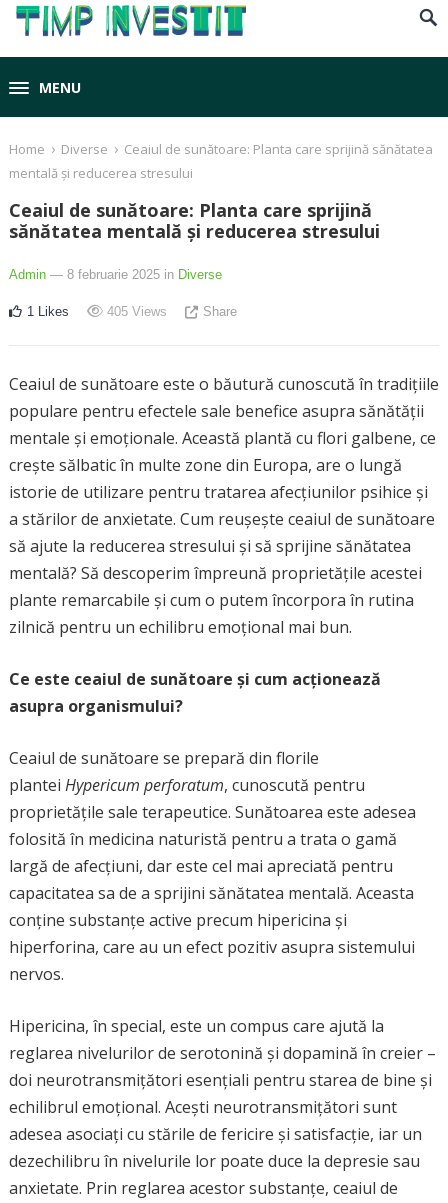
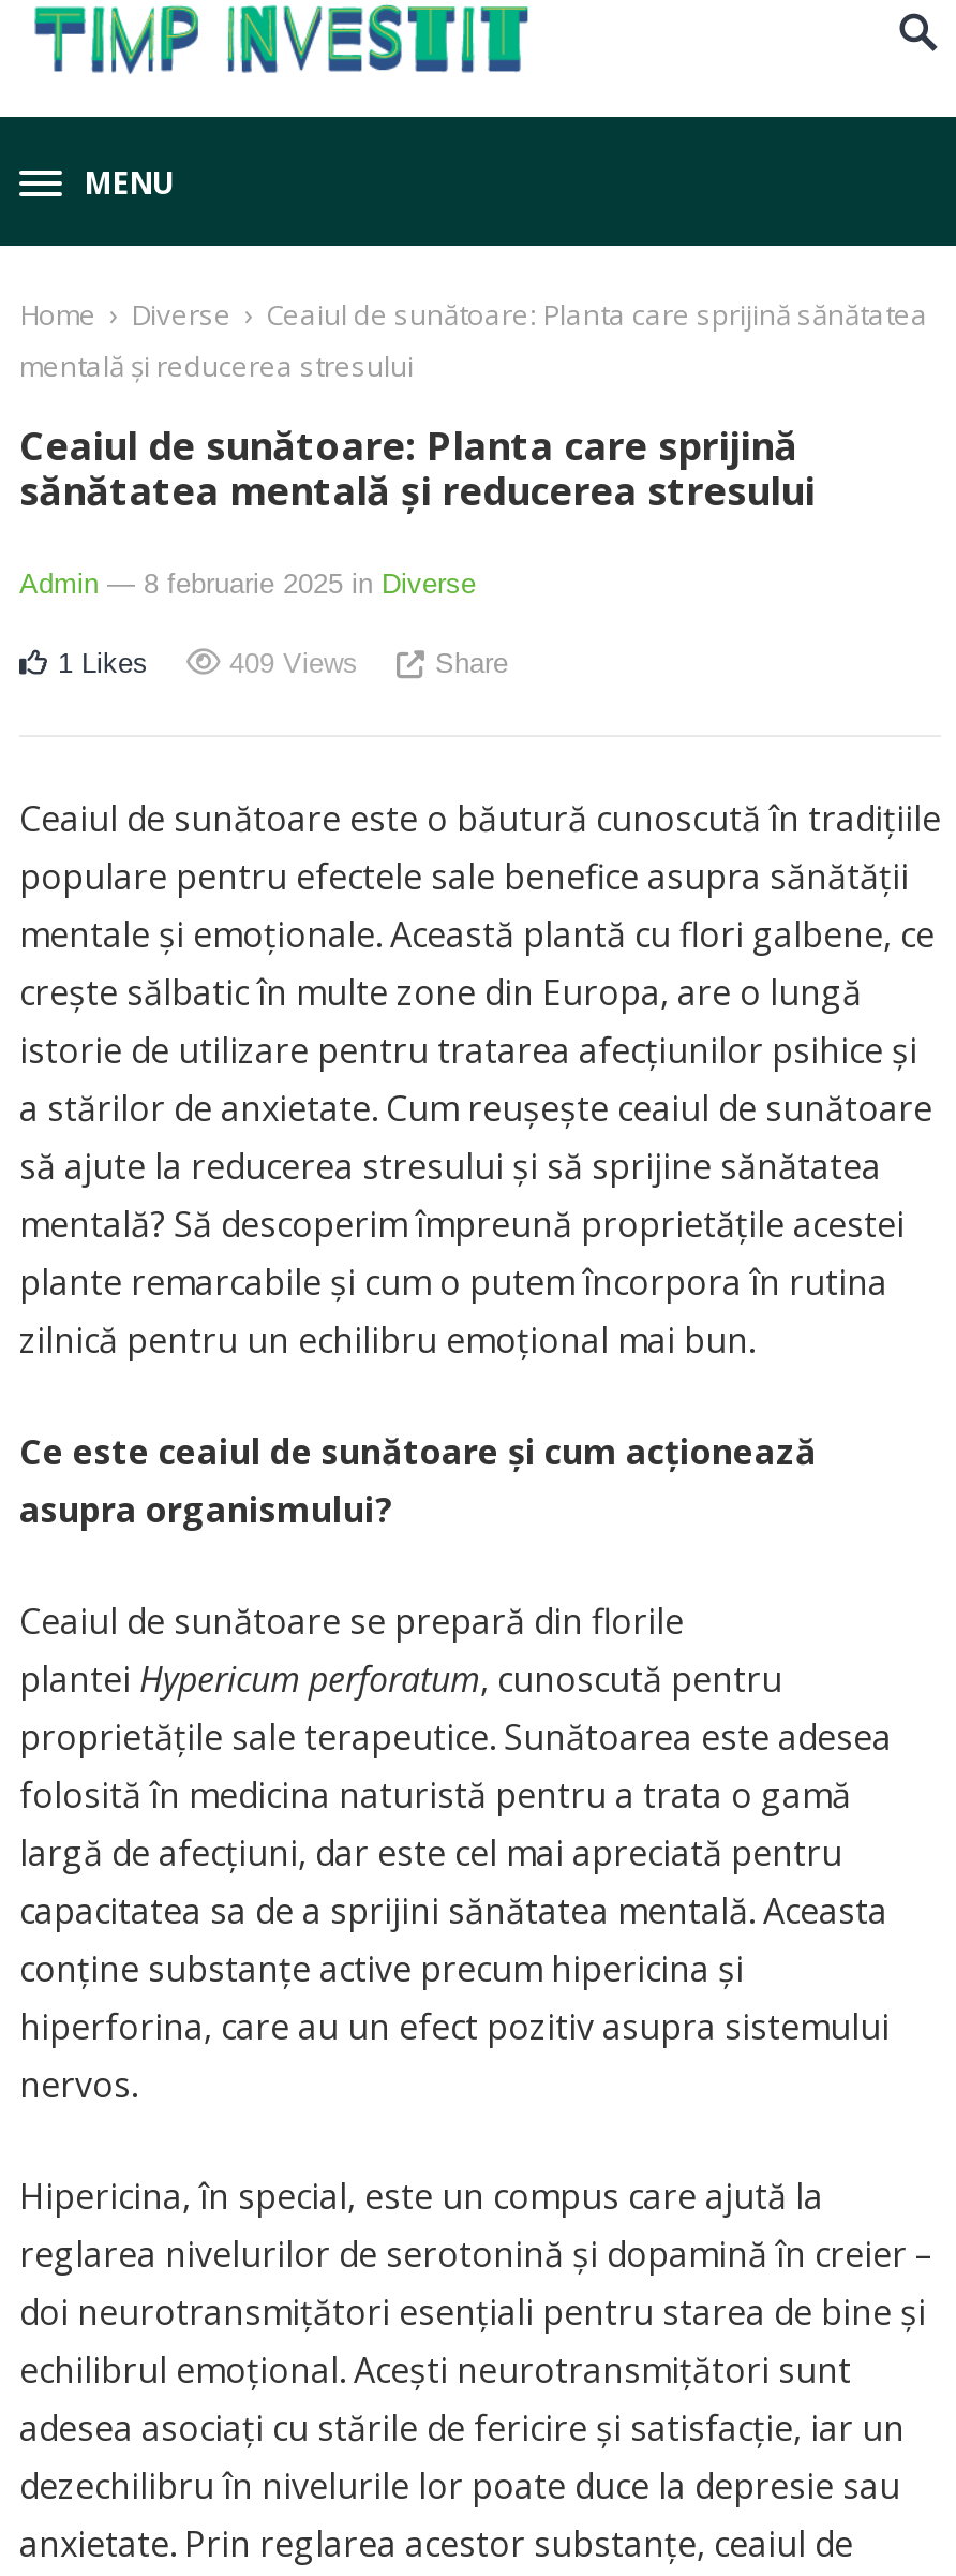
[107,304,167,319] 405 Views -> [229,647,358,679] 409 Views

